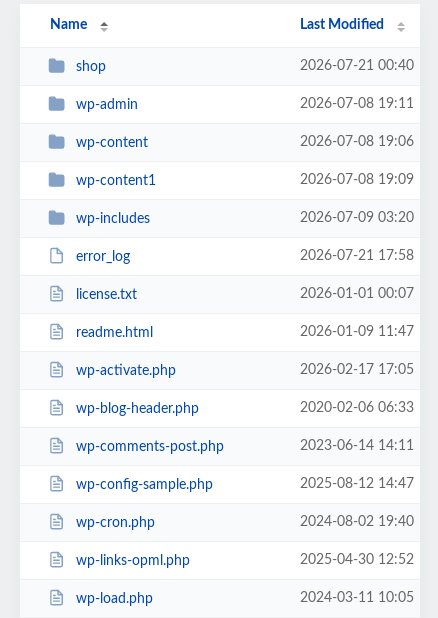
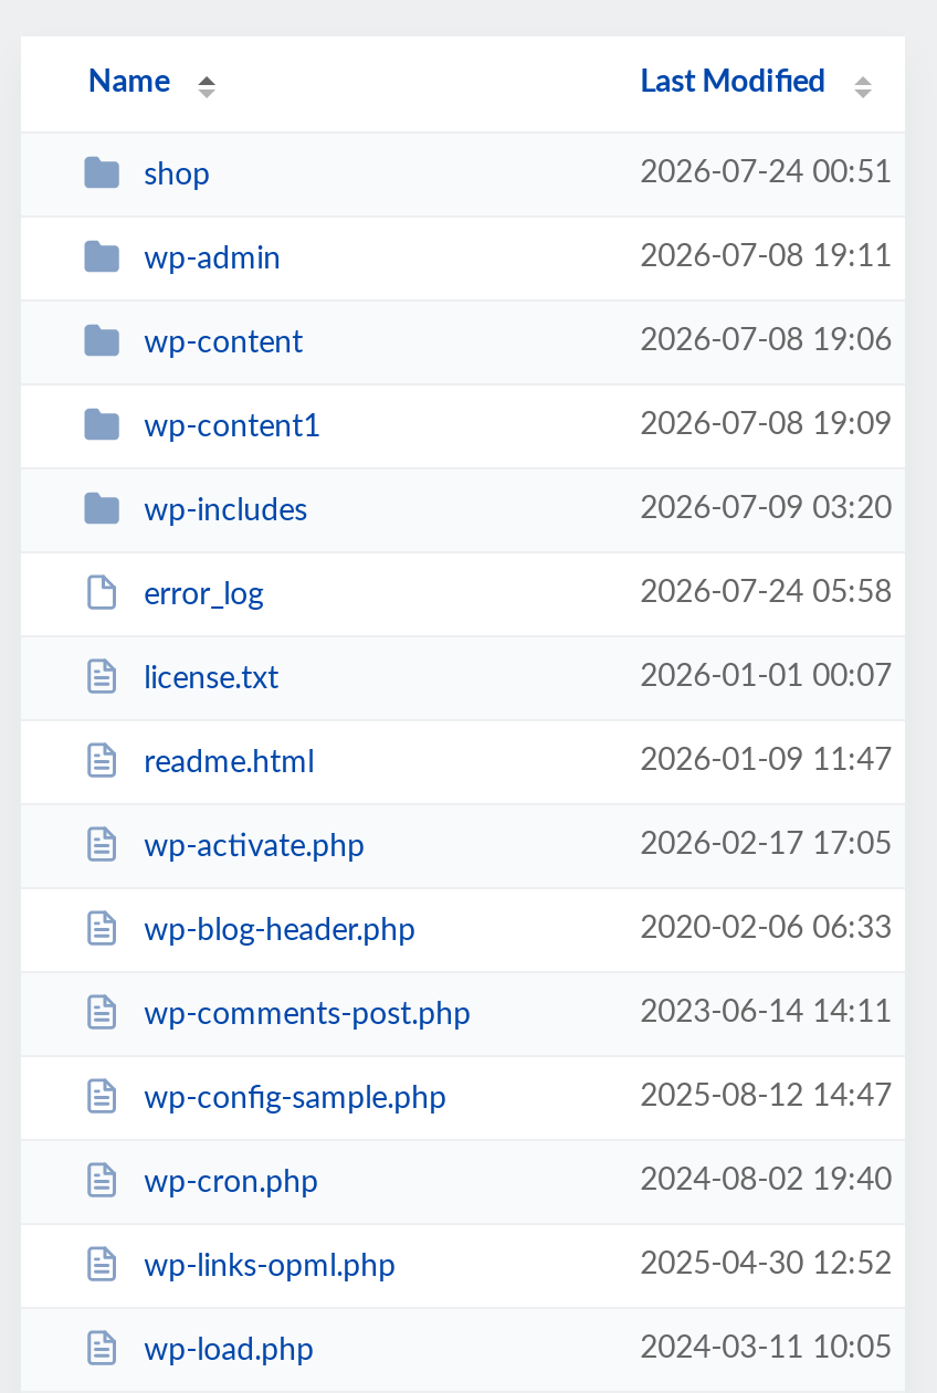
[300,59,414,73] 2026-07-21 00:40 -> [640,158,892,189] 2026-07-24 00:51
[300,249,414,263] 2026-07-21 17:58 -> [640,578,892,609] 2026-07-24 05:58

